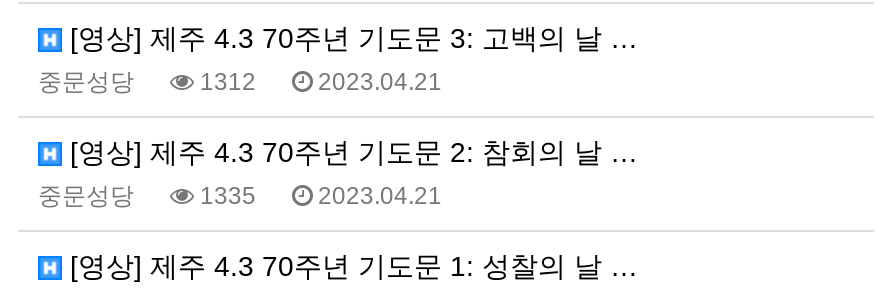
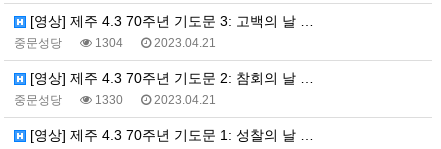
[194,68,442,96] 1312 2023.04.21 -> [92,36,216,50] 1304 2023.04.21
[194,182,442,210] 1335 2023.04.21 -> [92,93,216,107] 1330 2023.04.21

